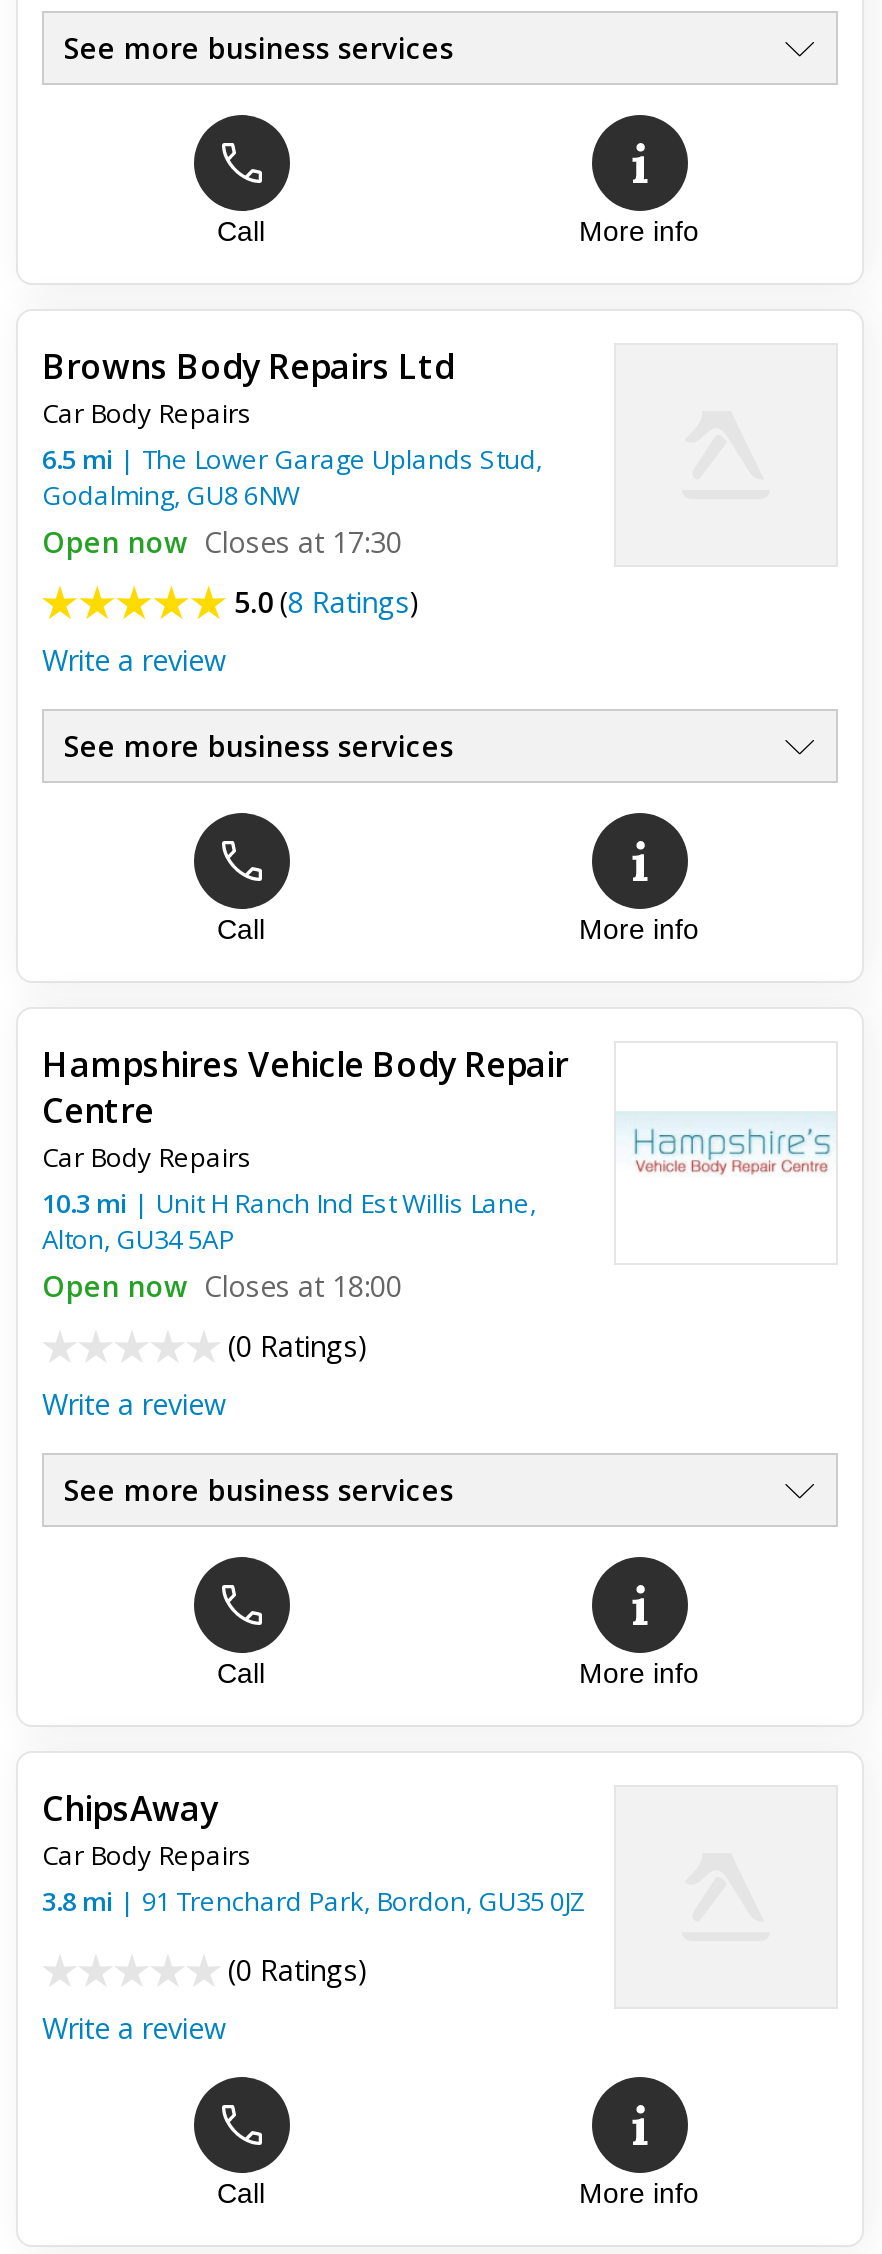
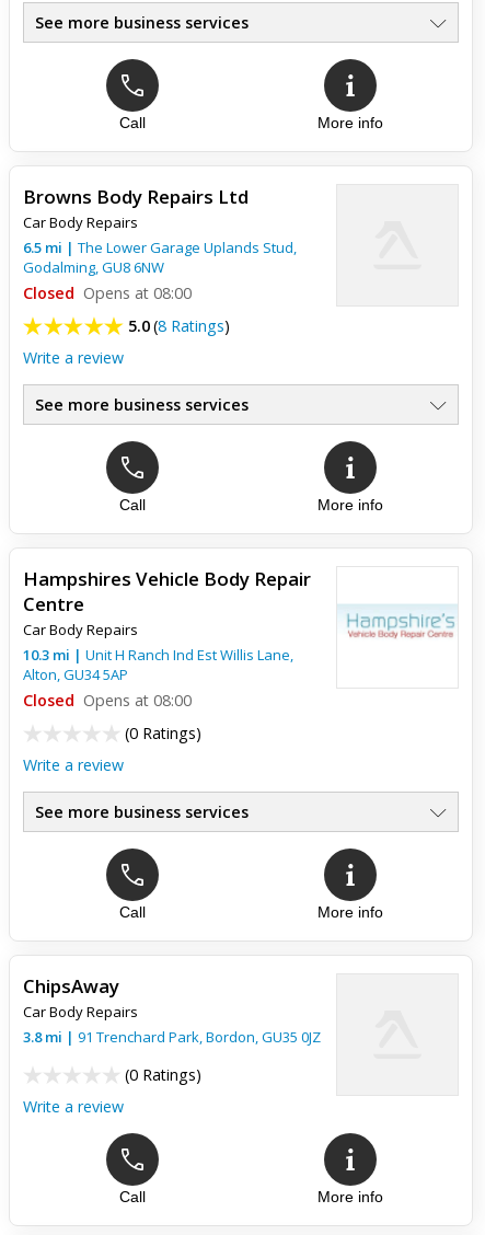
[42,523,402,561] Open now Closes at 17:30 -> [23,283,192,303] Closed Opens at 08:00
[42,1267,402,1305] Open now Closes at 18:00 -> [23,690,192,711] Closed Opens at 08:00

